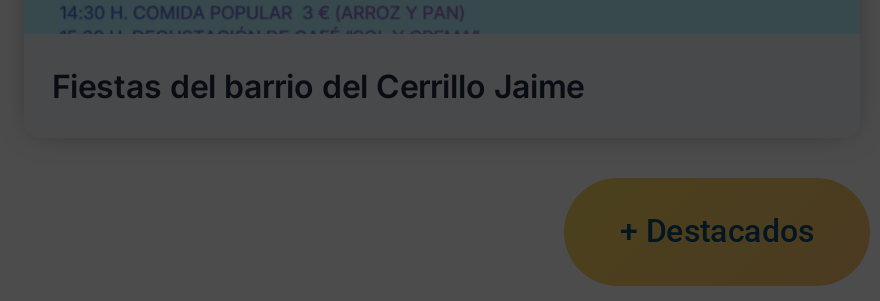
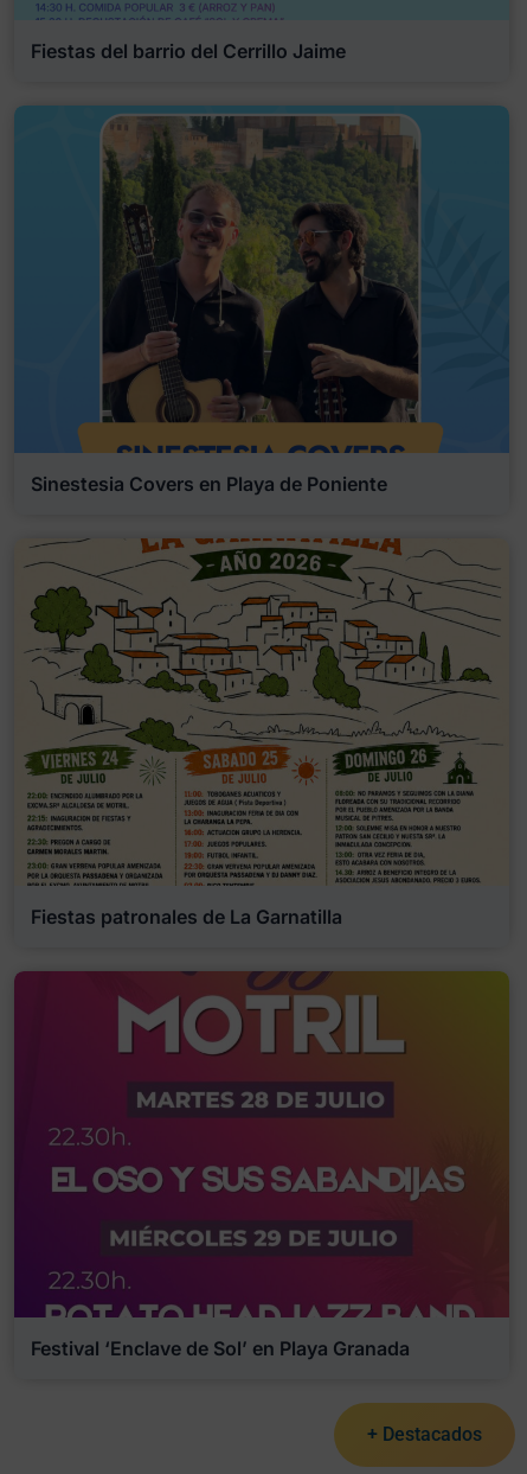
none -> [13,970,510,1360] [image] | Festival ‘Enclave de Sol’ en Playa Granada
none -> [14,106,509,496] [image] | Sinestesia Covers en Playa de Poniente
none -> [15,536,508,928] [image] | Fiestas patronales de La Garnatilla

